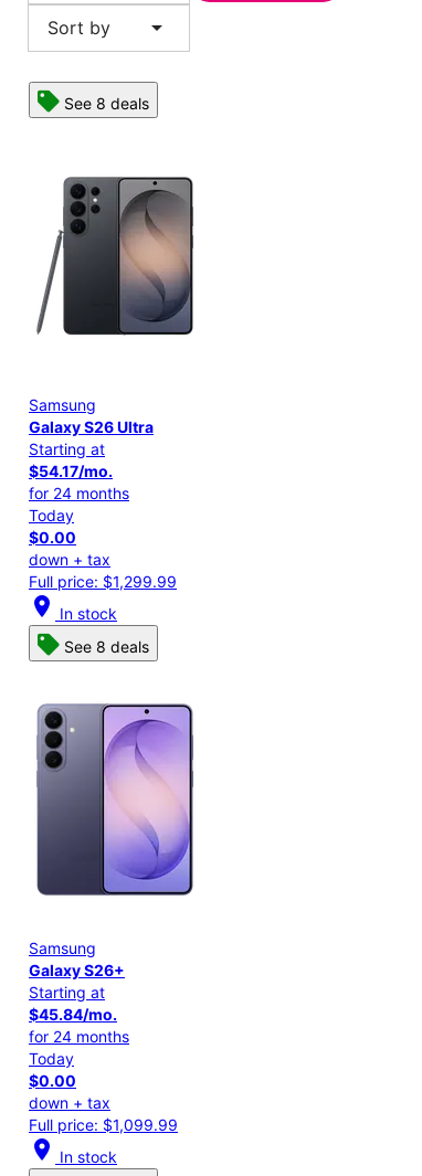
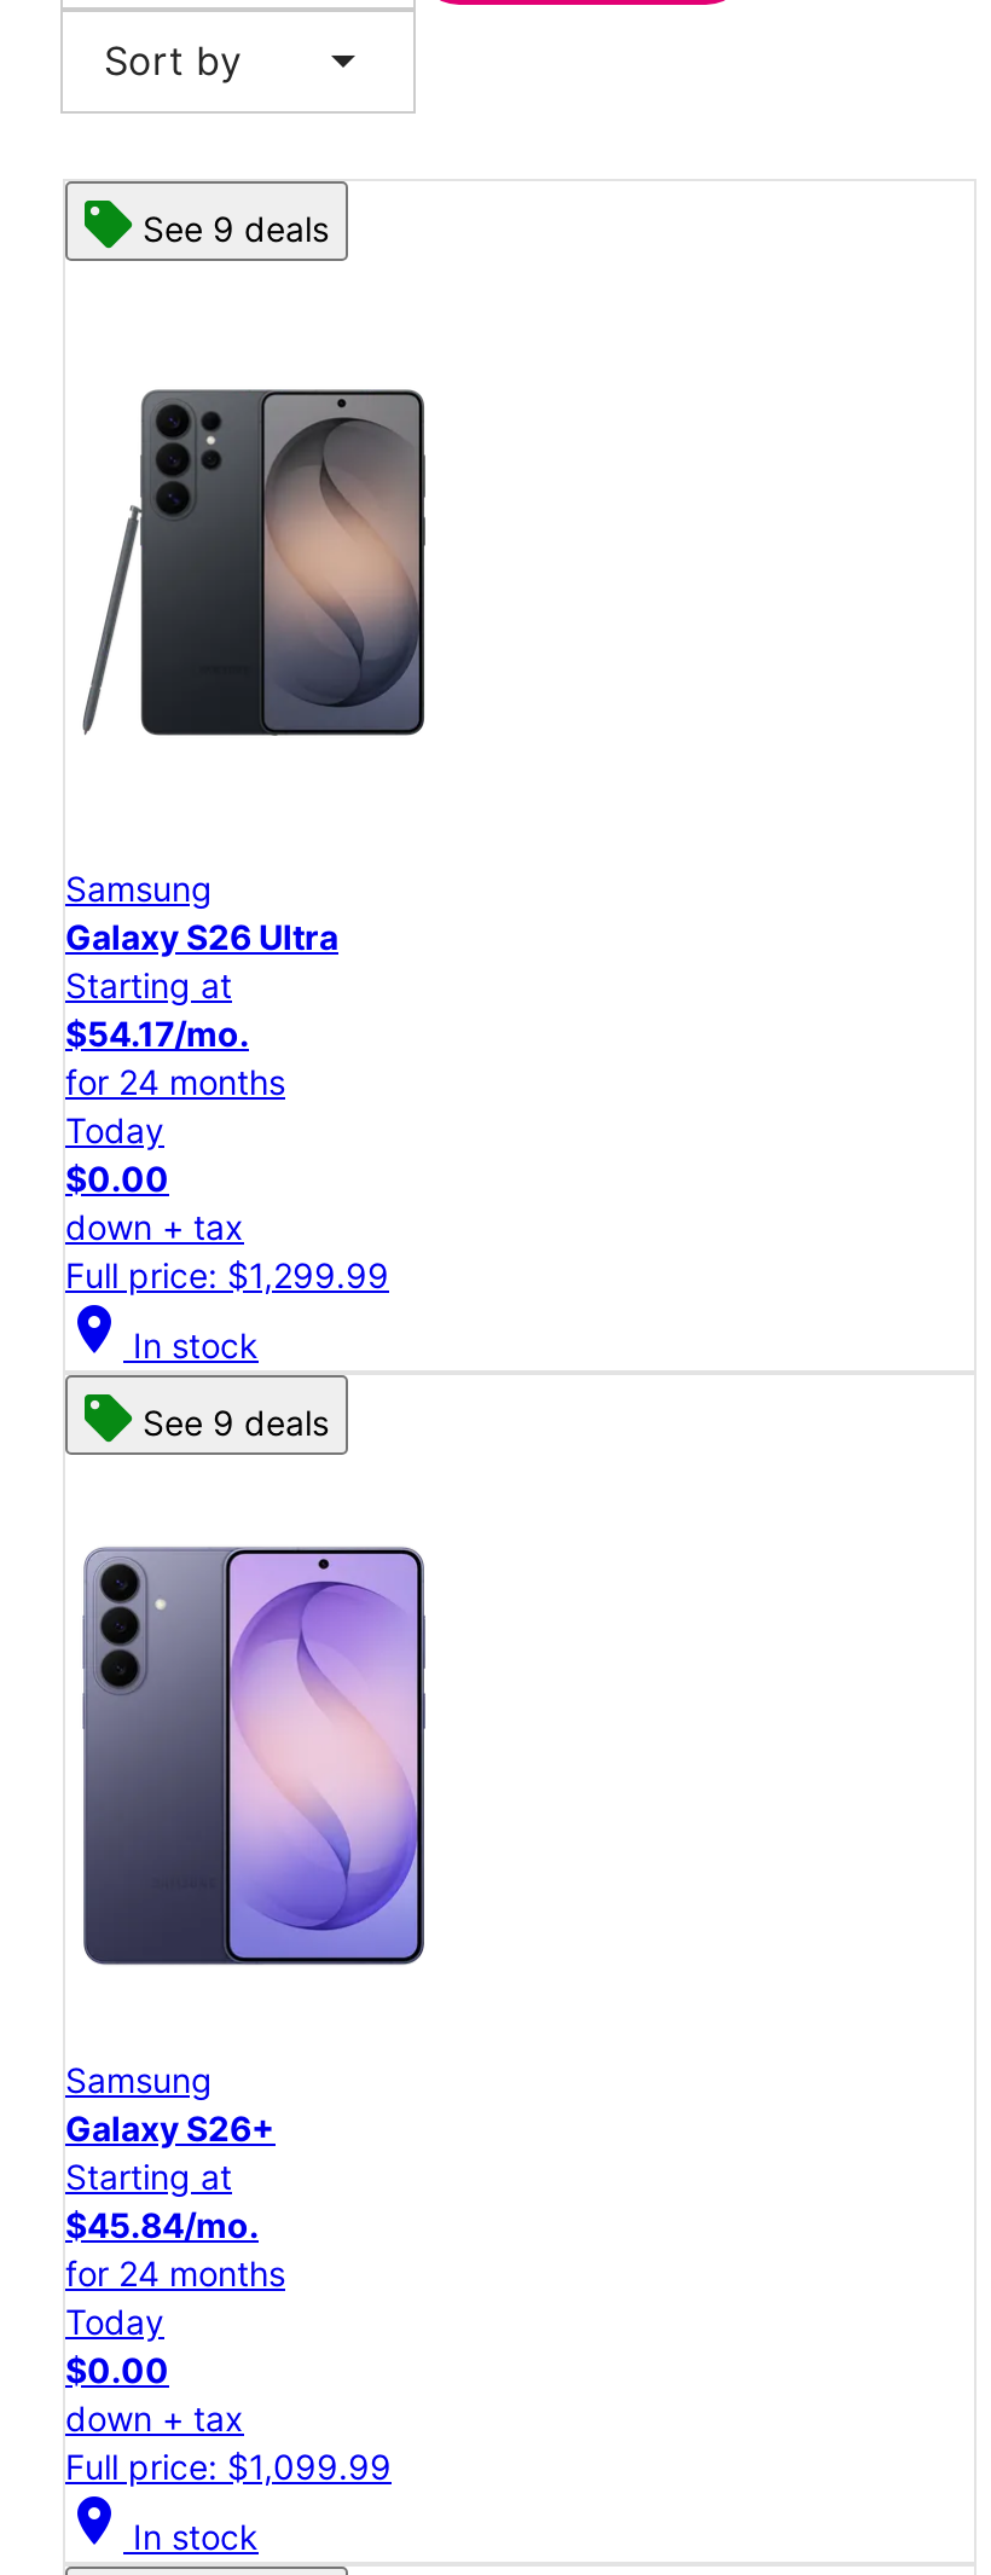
[64,94,149,113] See 8 deals -> [143,209,329,250] See 9 deals
[64,638,149,656] See 8 deals -> [143,1401,329,1443] See 9 deals

